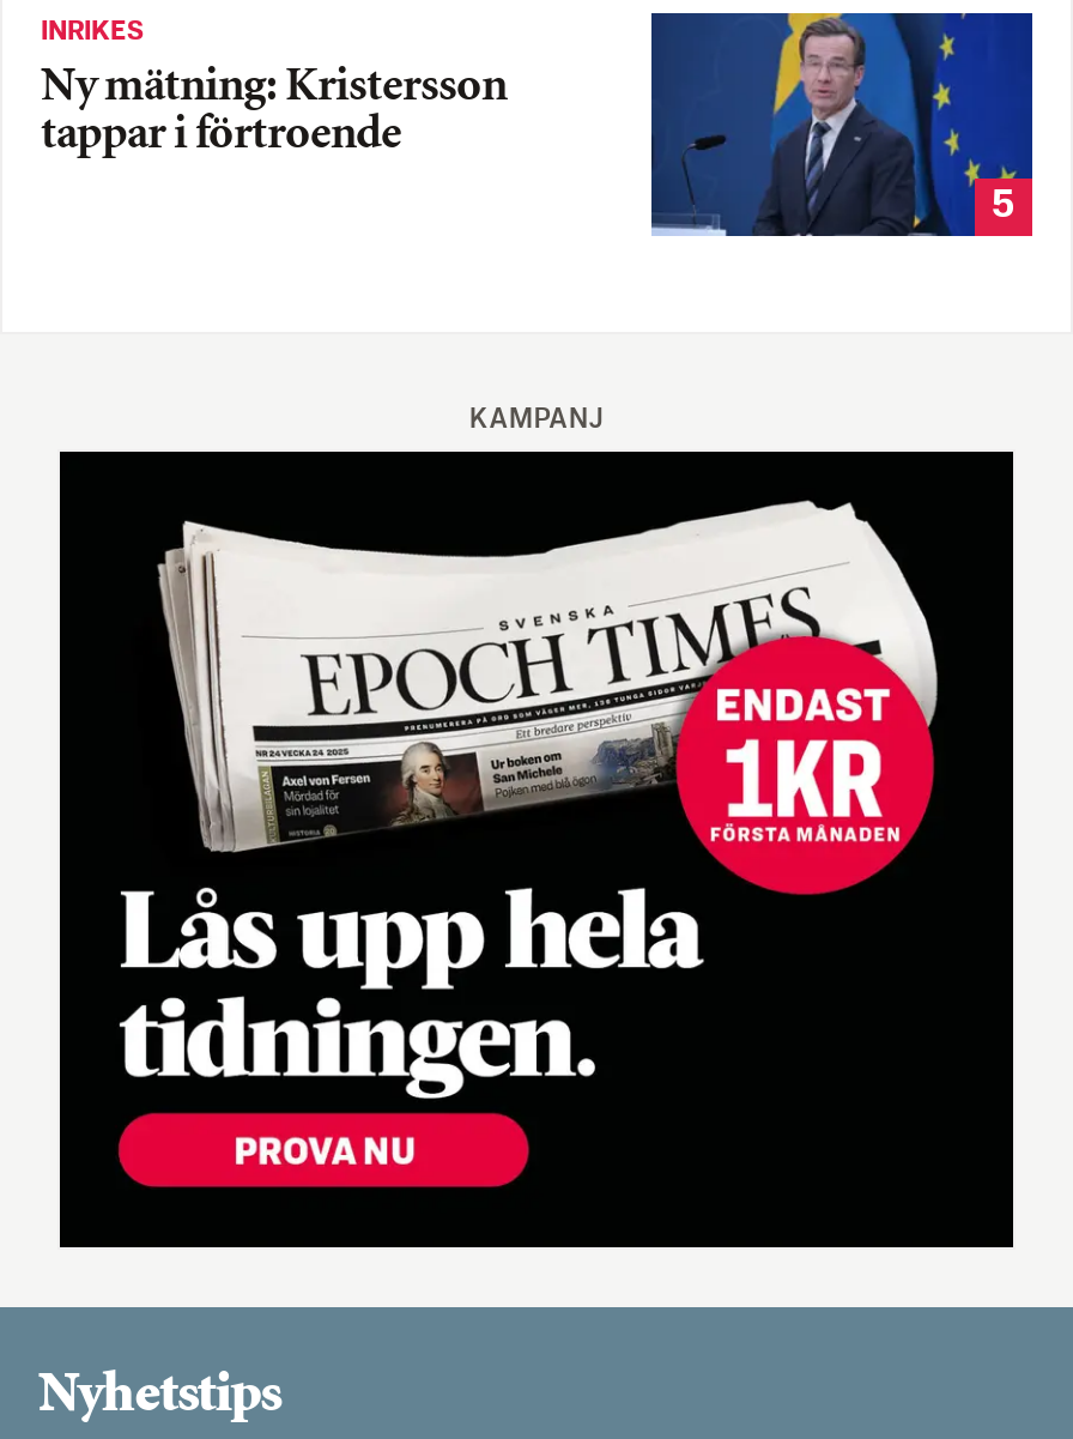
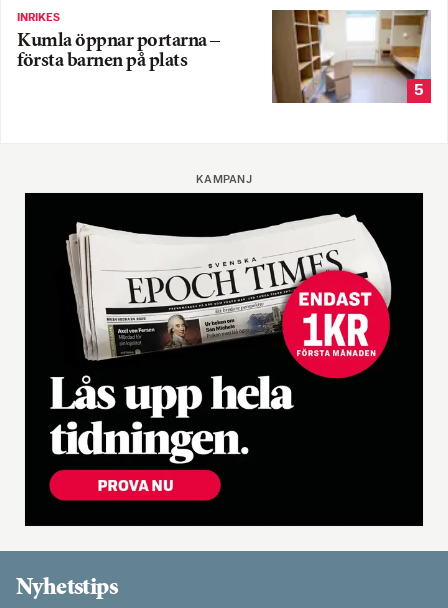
[649,11,1035,238] [image] -> [271,9,431,104] [image]
[41,65,507,159] Ny mätning: Kristersson | tappar i förtroende -> [17,32,219,71] Kumla öppnar portarna – | första barnen på plats

